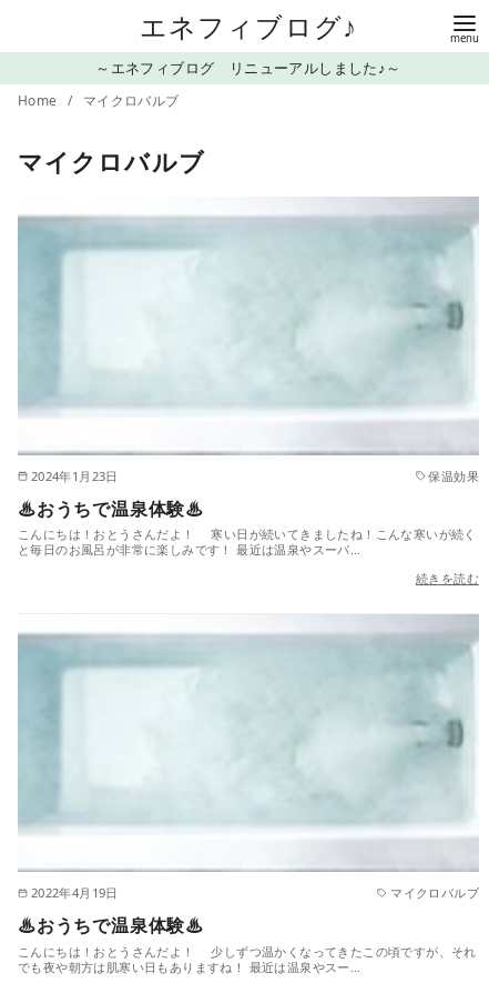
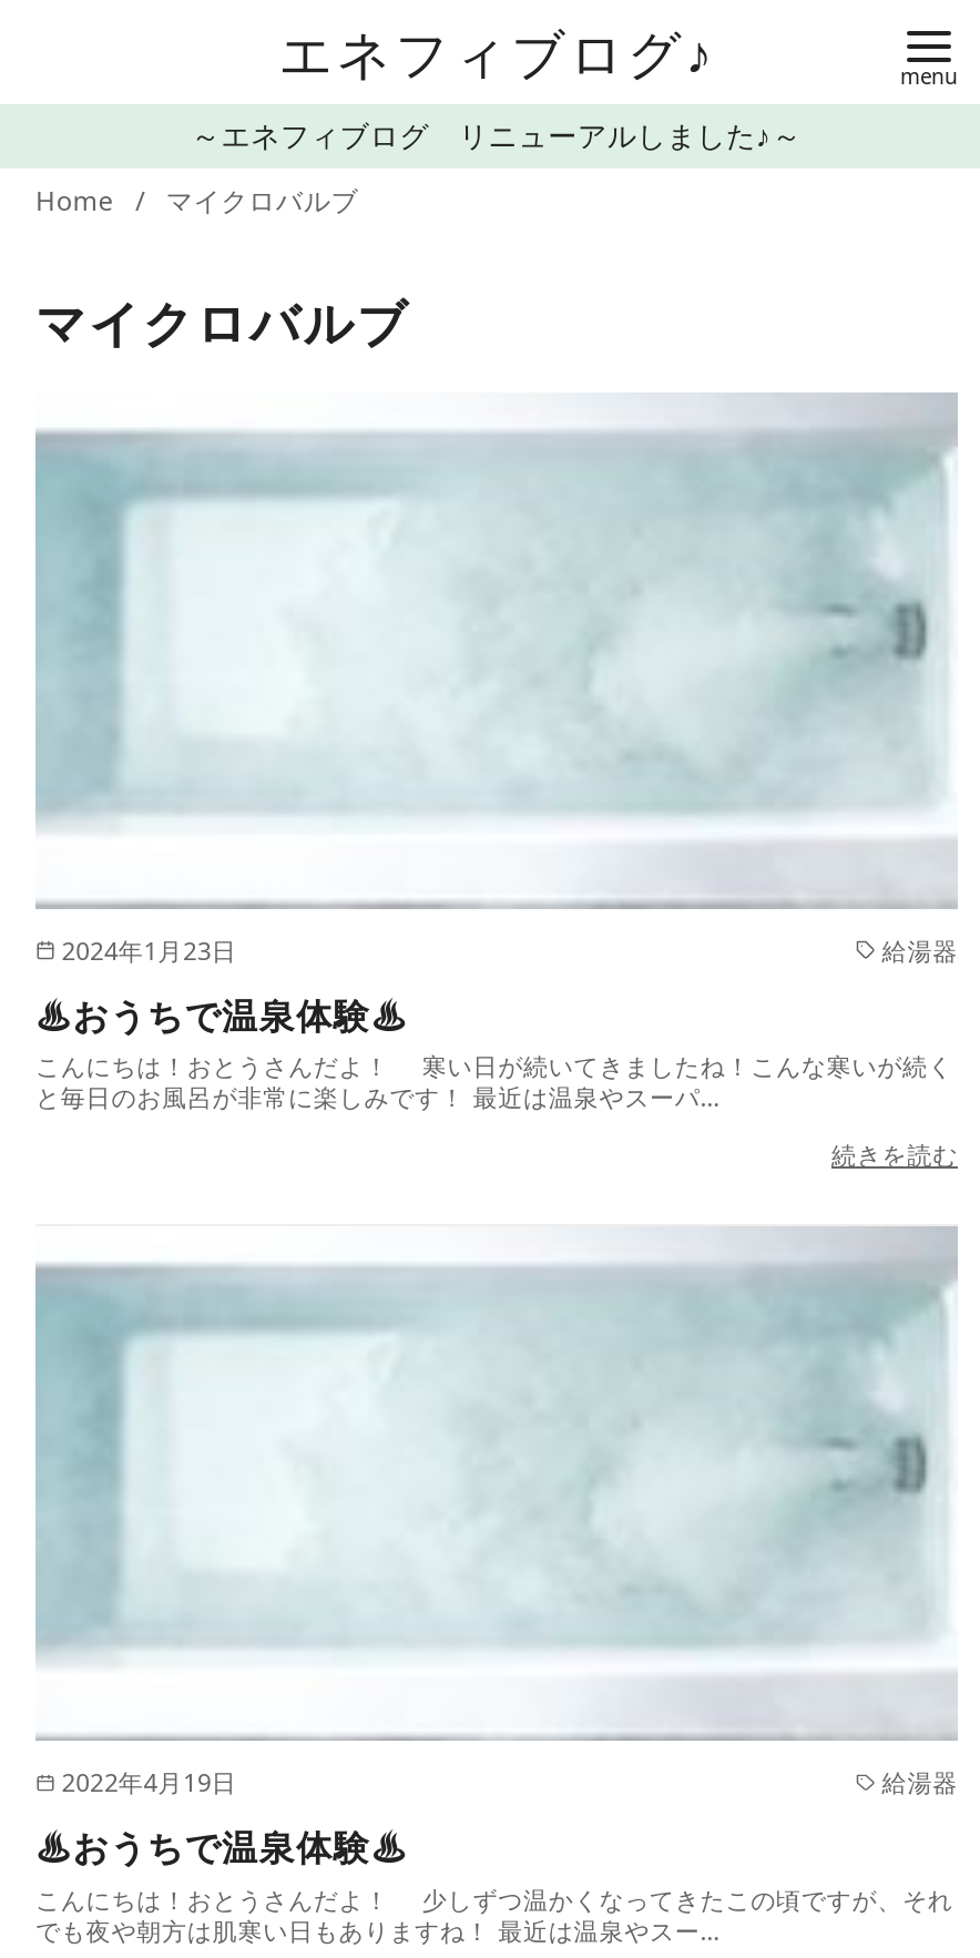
[428,467,479,484] 保温効果 -> [882,933,958,966] 給湯器
[391,885,479,901] マイクロバルブ -> [882,1766,958,1799] 給湯器

